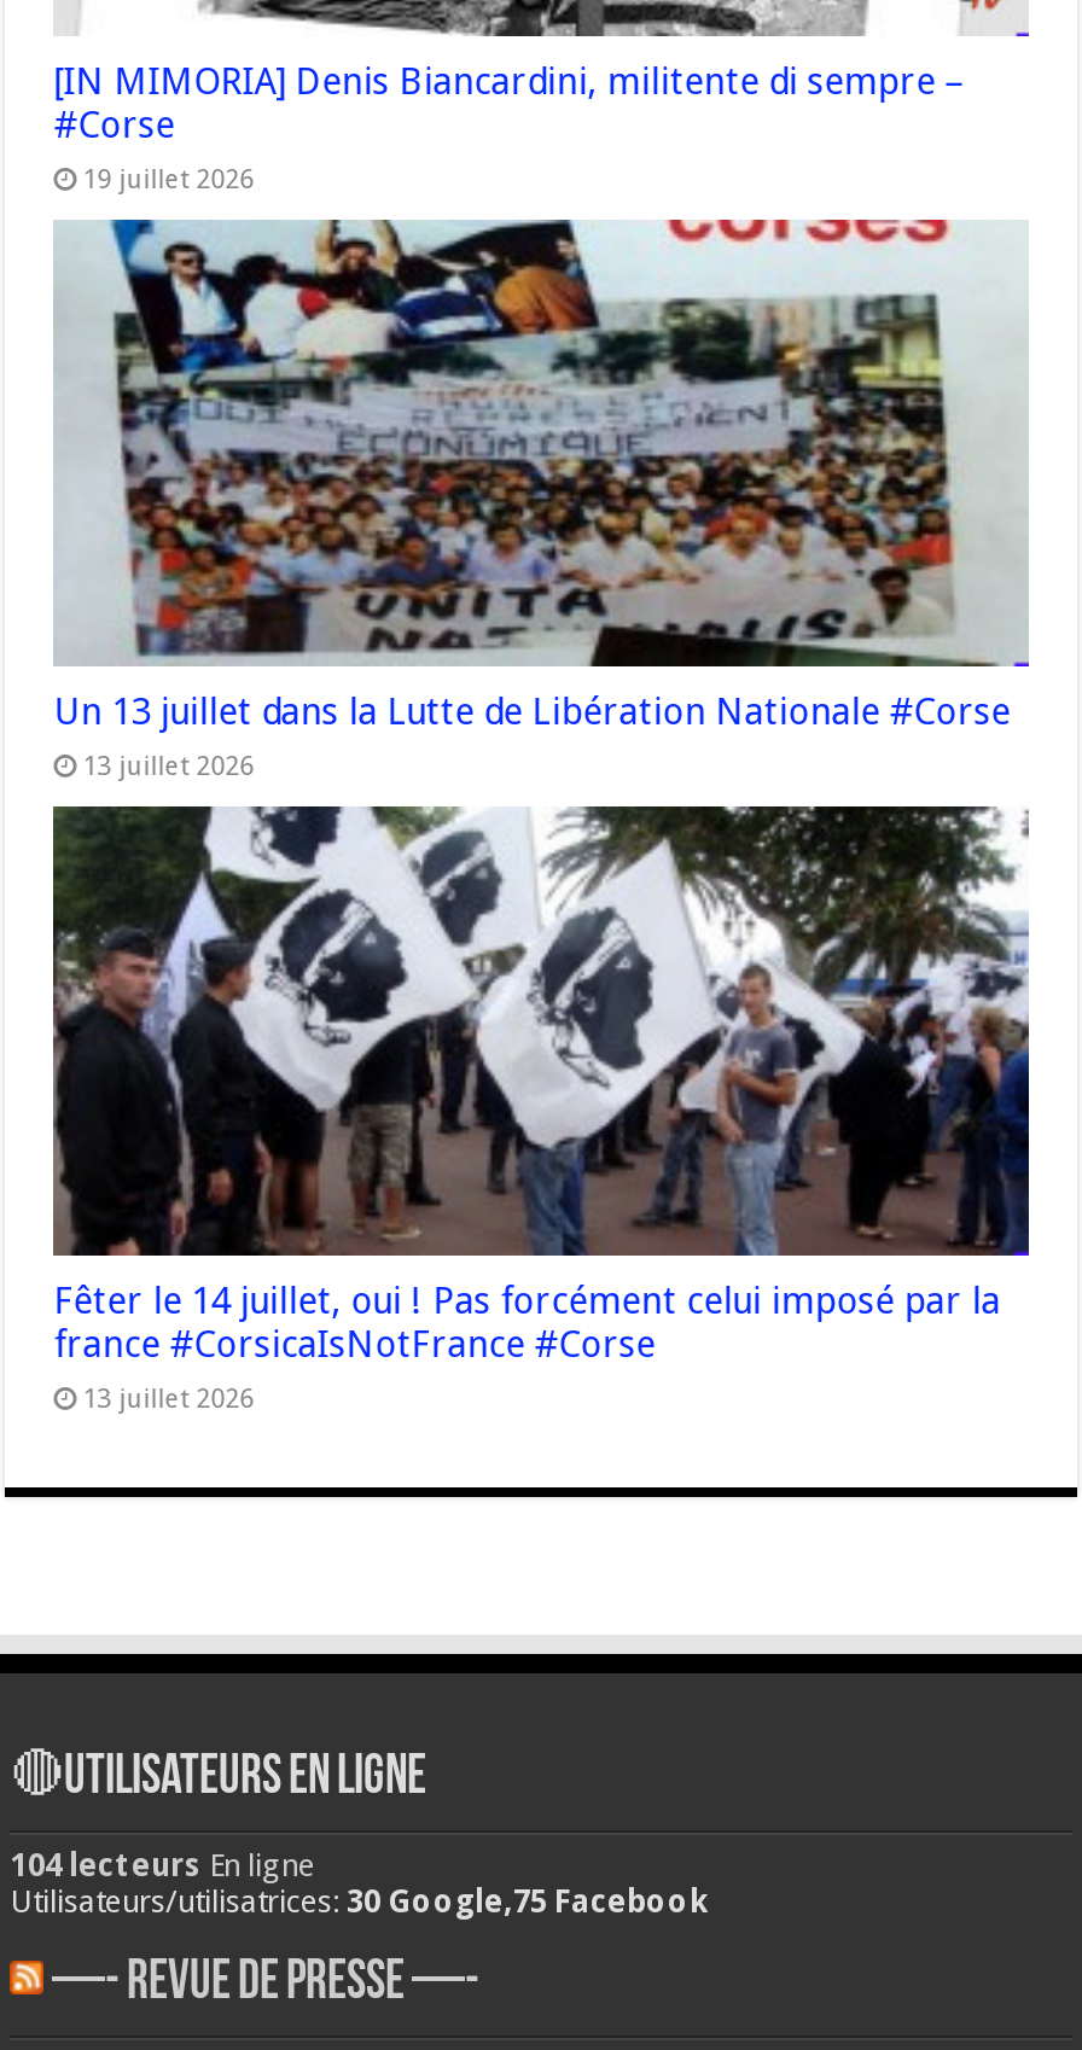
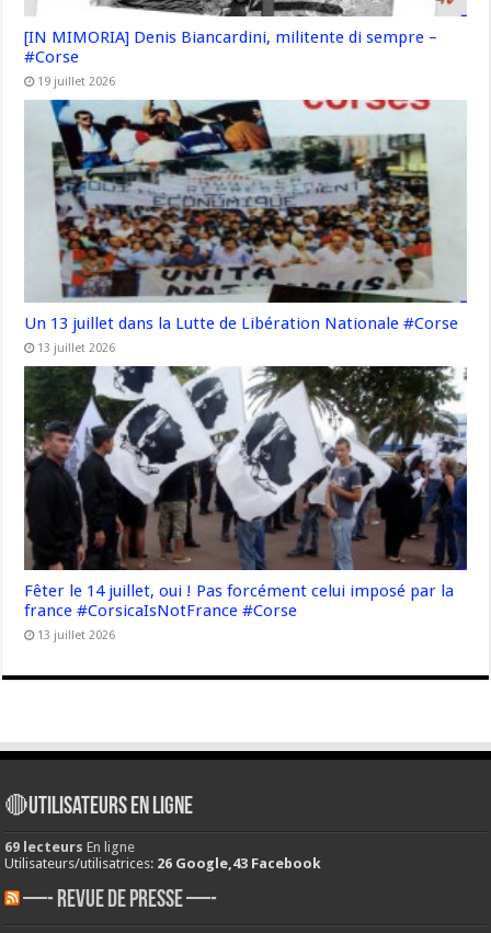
[11,1846,315,1883] 104 lecteurs En ligne -> [5,838,135,855] 69 lecteurs En ligne
[11,1883,709,1919] Utilisateurs/utilisatrices: 30 Google,75 Facebook -> [5,855,322,871] Utilisateurs/utilisatrices: 26 Google,43 Facebook

